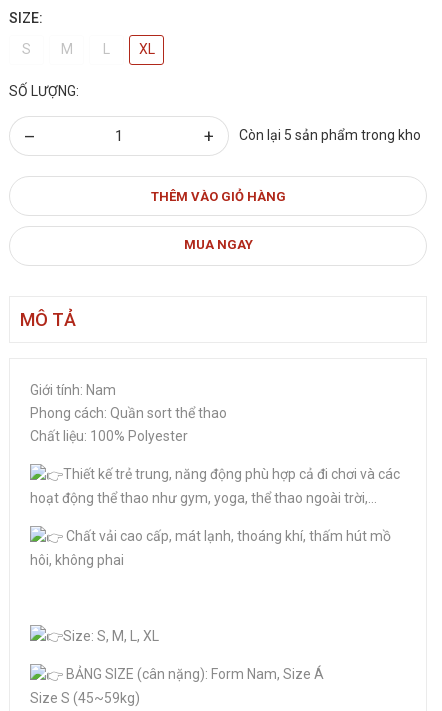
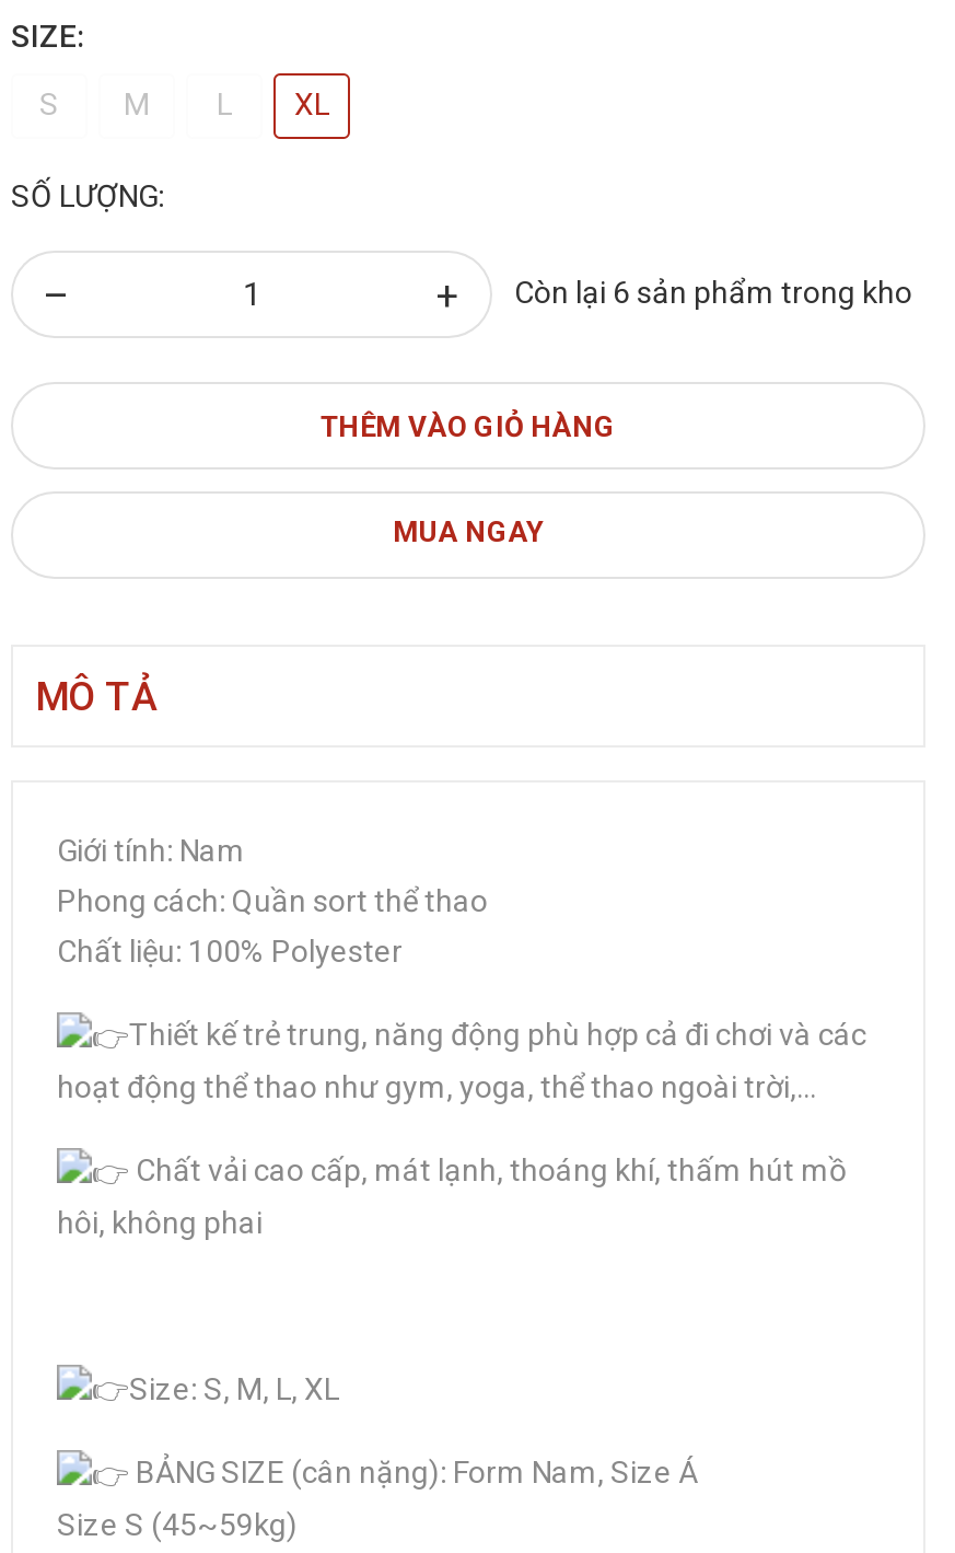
[239,127,421,143] Còn lại 5 sản phẩm trong kho -> [514,275,912,310] Còn lại 6 sản phẩm trong kho

